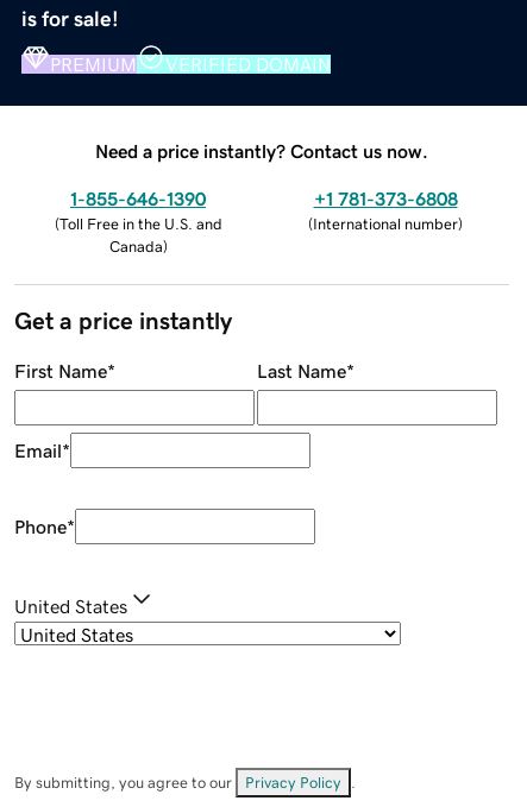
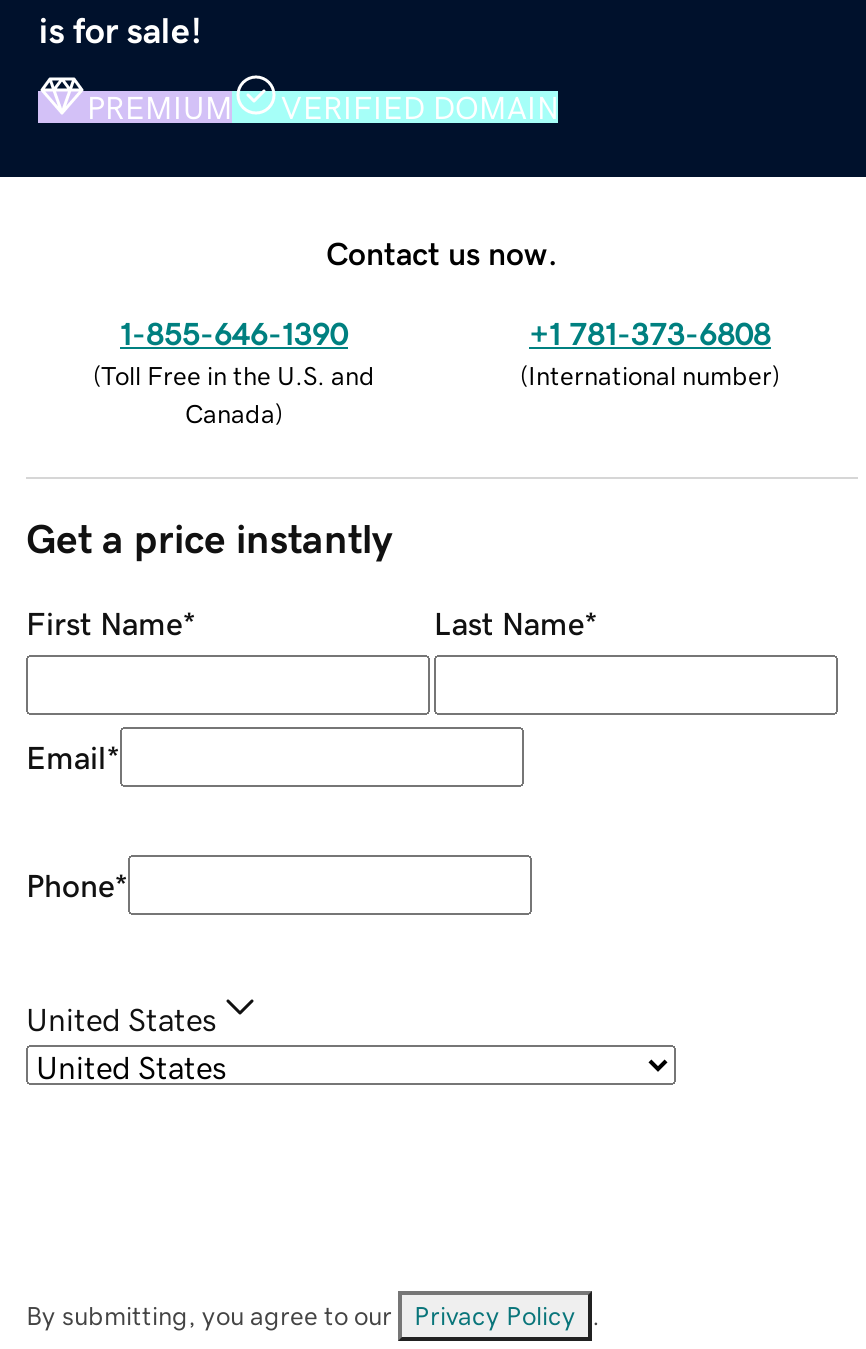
[95,141,428,160] Need a price instantly? Contact us now. -> [326,236,558,268] Contact us now.

